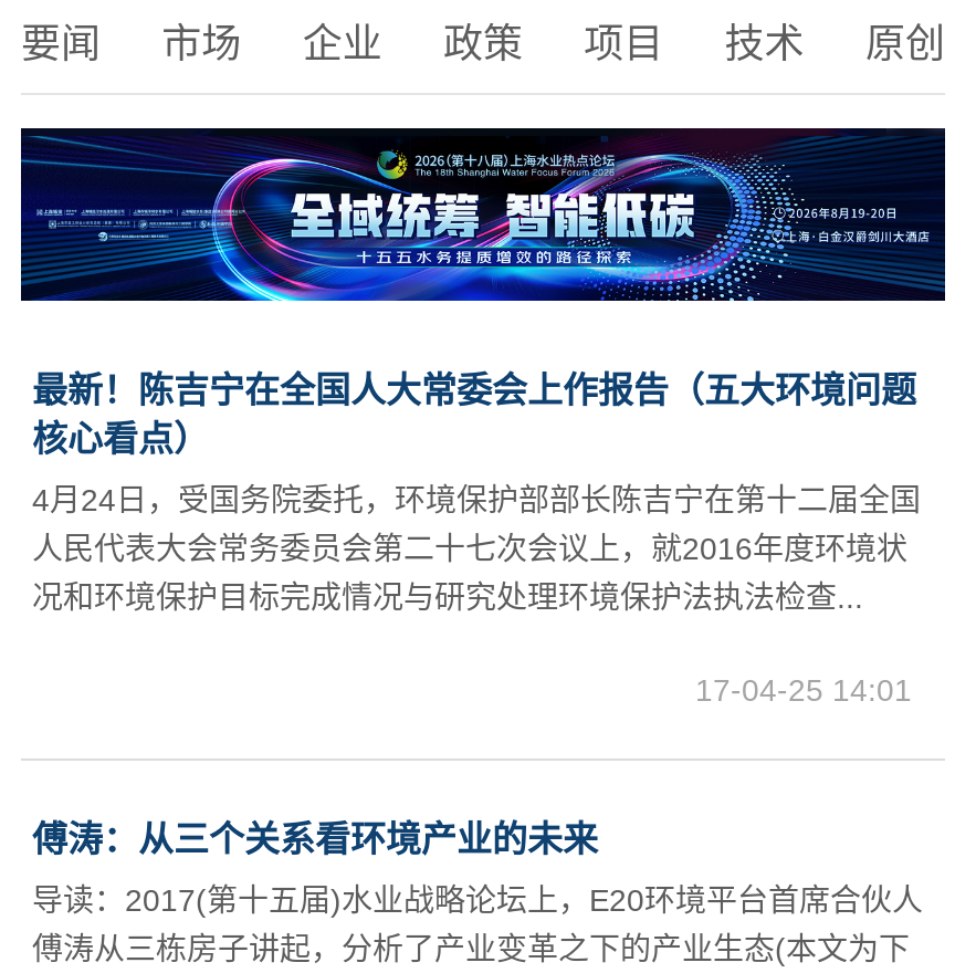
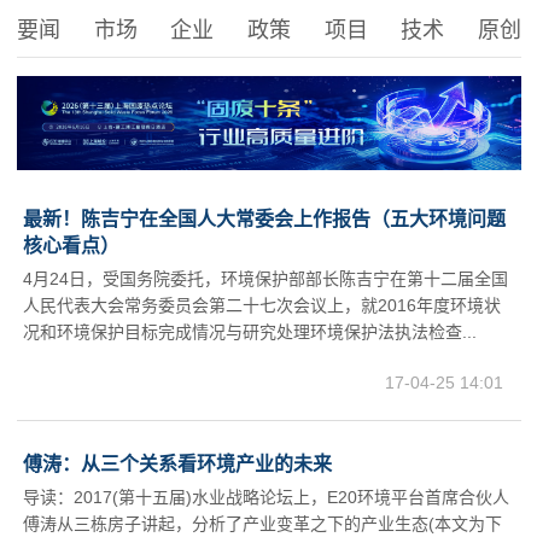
[21,128,947,303] [image] -> [19,76,523,171] [image]

